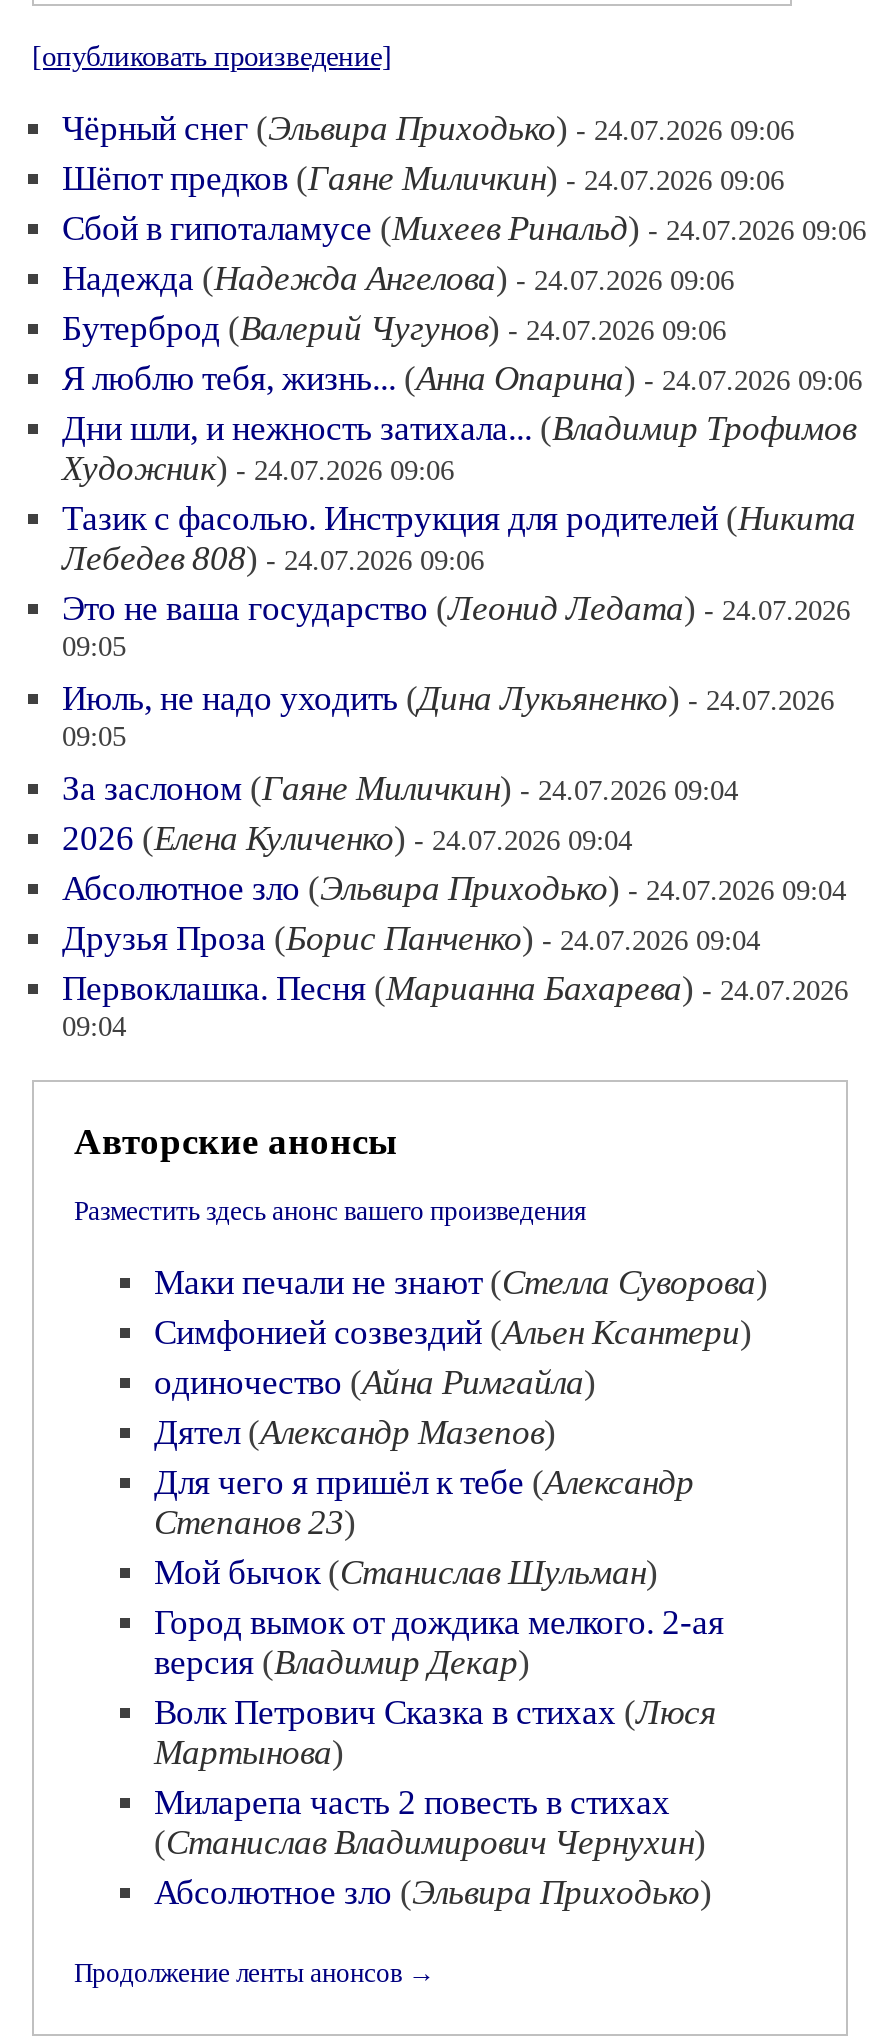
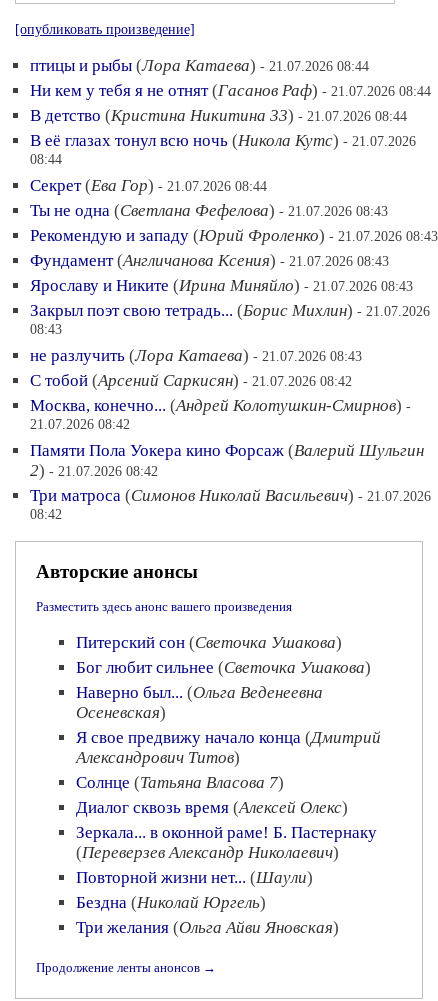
[62,110,866,1048] Чёрный снег (Эльвира Приходько) - 24.07.2026 09:06 | Шёпот предков (Гаяне Миличкин) - 24.07.2026 09:06 | Сбой в гипоталамусе (Михеев Ринальд) - 24.07.2026 09:06 | Надежда (Надежда Ангелова) - 24.07.2026 09:06 | Бутерброд (Валерий Чугунов) - 24.07.2026 09:06 | Я люблю тебя, жизнь... (Анна Опарина) - 24.07.2026 09:06 | Дни шли, и нежность затихала... (Владимир Трофимов | Художник) - 24.07.2026 09:06 | Тазик с фасолью. Инструкция для родителей (Никита | Лебедев 808) - 24.07.2026 09:06 | Это не ваша государство (Леонид Ледата) - 24.07.2026 | 09:05 | Июль, не надо уходить (Дина Лукьяненко) - 24.07.2026 | 09:05 | За заслоном (Гаяне Миличкин) - 24.07.2026 09:04 | 2026 (Елена Куличенко) - 24.07.2026 09:04 | Абсолютное зло (Эльвира Приходько) - 24.07.2026 09:04 | Друзья Проза (Борис Панченко) - 24.07.2026 09:04 | Первоклашка. Песня (Марианна Бахарева) - 24.07.2026 | 09:04 -> [30,56,438,525] птицы и рыбы (Лора Катаева) - 21.07.2026 08:44 | Ни кем у тебя я не отнят (Гасанов Раф) - 21.07.2026 08:44 | В детство (Кристина Никитина 33) - 21.07.2026 08:44 | В её глазах тонул всю ночь (Никола Кутс) - 21.07.2026 | 08:44 | Секрет (Ева Гор) - 21.07.2026 08:44 | Ты не одна (Светлана Фефелова) - 21.07.2026 08:43 | Рекомендую и западу (Юрий Фроленко) - 21.07.2026 08:43 | Фундамент (Англичанова Ксения) - 21.07.2026 08:43 | Ярославу и Никите (Ирина Миняйло) - 21.07.2026 08:43 | Закрыл поэт свою тетрадь... (Борис Михлин) - 21.07.2026 | 08:43 | не разлучить (Лора Катаева) - 21.07.2026 08:43 | С тобой (Арсений Саркисян) - 21.07.2026 08:42 | Москва, конечно... (Андрей Колотушкин-Смирнов) - | 21.07.2026 08:42 | Памяти Пола Уокера кино Форсаж (Валерий Шульгин | 2) - 21.07.2026 08:42 | Три матроса (Симонов Николай Васильевич) - 21.07.2026 | 08:42
[154,1264,768,1912] Маки печали не знают (Стелла Суворова) | Симфонией созвездий (Альен Ксантери) | одиночество (Айна Римгайла) | Дятел (Александр Мазепов) | Для чего я пришёл к тебе (Александр | Степанов 23) | Мой бычок (Станислав Шульман) | Город вымок от дождика мелкого. 2-ая | версия (Владимир Декар) | Волк Петрович Сказка в стихах (Люся | Мартынова) | Миларепа часть 2 повесть в стихах | (Станислав Владимирович Чернухин) | Абсолютное зло (Эльвира Приходько) -> [76,633,381,937] Питерский сон (Светочка Ушакова) | Бог любит сильнее (Светочка Ушакова) | Наверно был... (Ольга Веденеевна | Осеневская) | Я свое предвижу начало конца (Дмитрий | Александрович Титов) | Солнце (Татьяна Власова 7) | Диалог сквозь время (Алексей Олекс) | Зеркала... в оконной раме! Б. Пастернаку | (Переверзев Александр Николаевич) | Повторной жизни нет... (Шаули) | Бездна (Николай Юргель) | Три желания (Ольга Айви Яновская)

